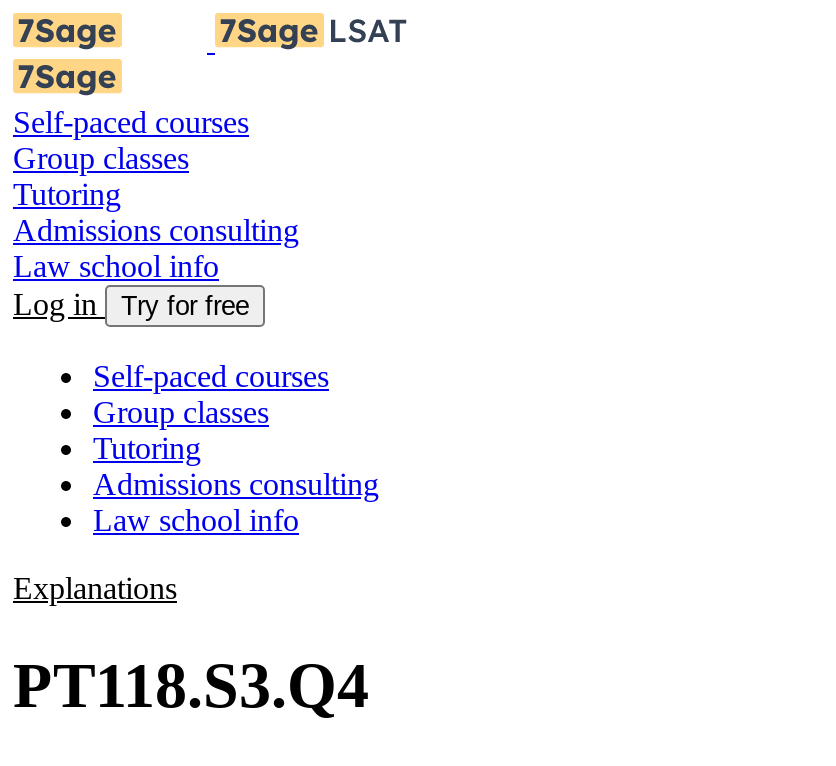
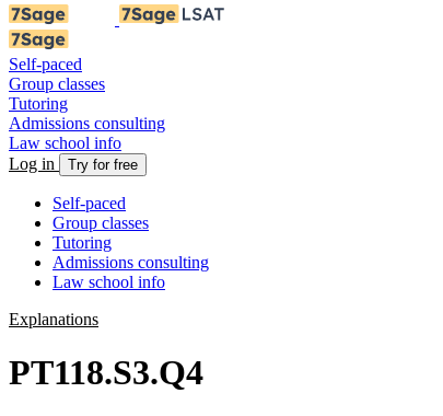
[13,105,249,139] Self-paced courses -> [9,55,82,73] Self-paced
[93,359,329,393] Self-paced courses -> [53,194,126,212] Self-paced

